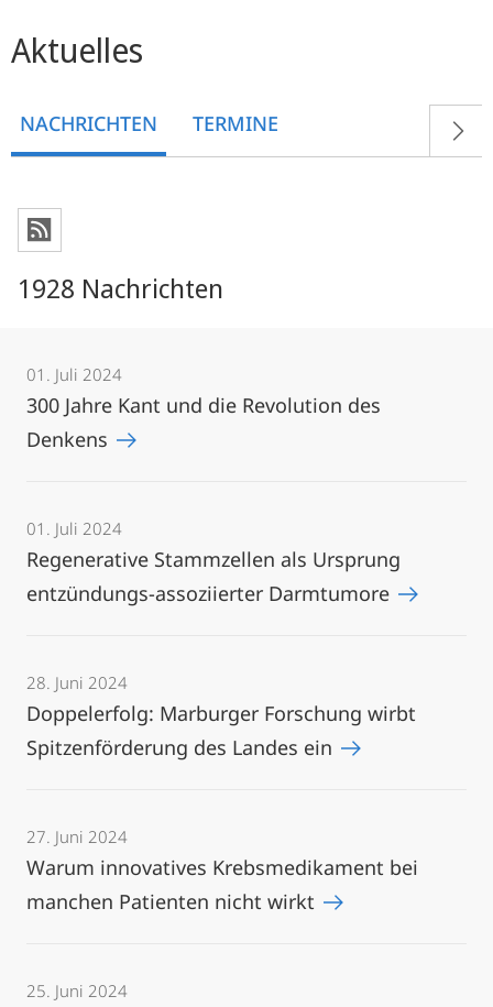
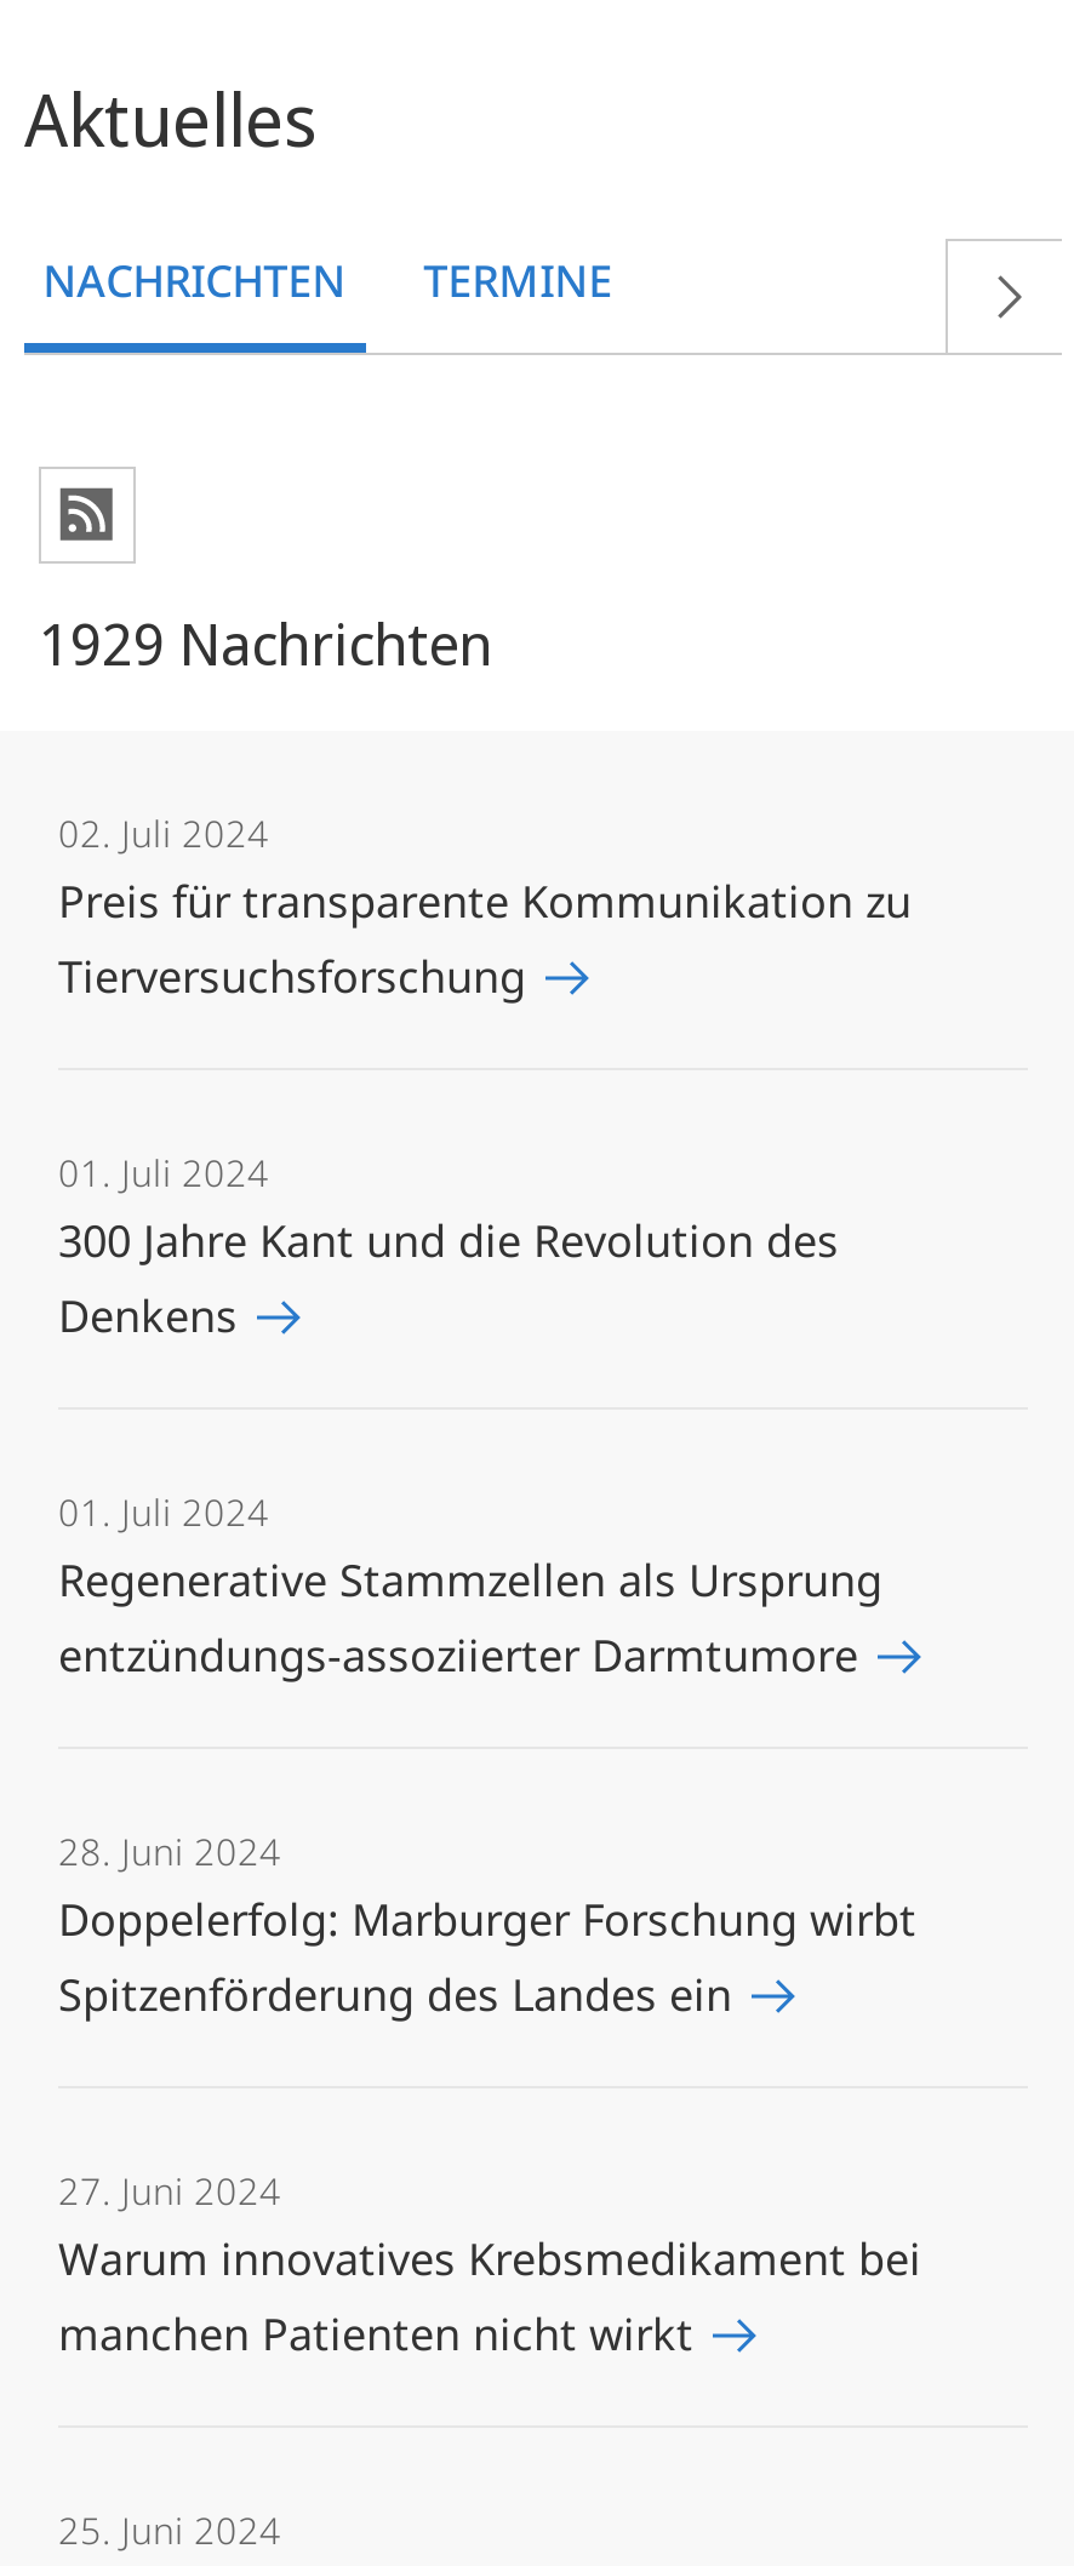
[18,270,223,306] 1928 Nachrichten -> [39,602,912,1005] 1929 Nachrichten | 02. Juli 2024 | Preis für transparente Kommunikation zu | Tierversuchsforschung

